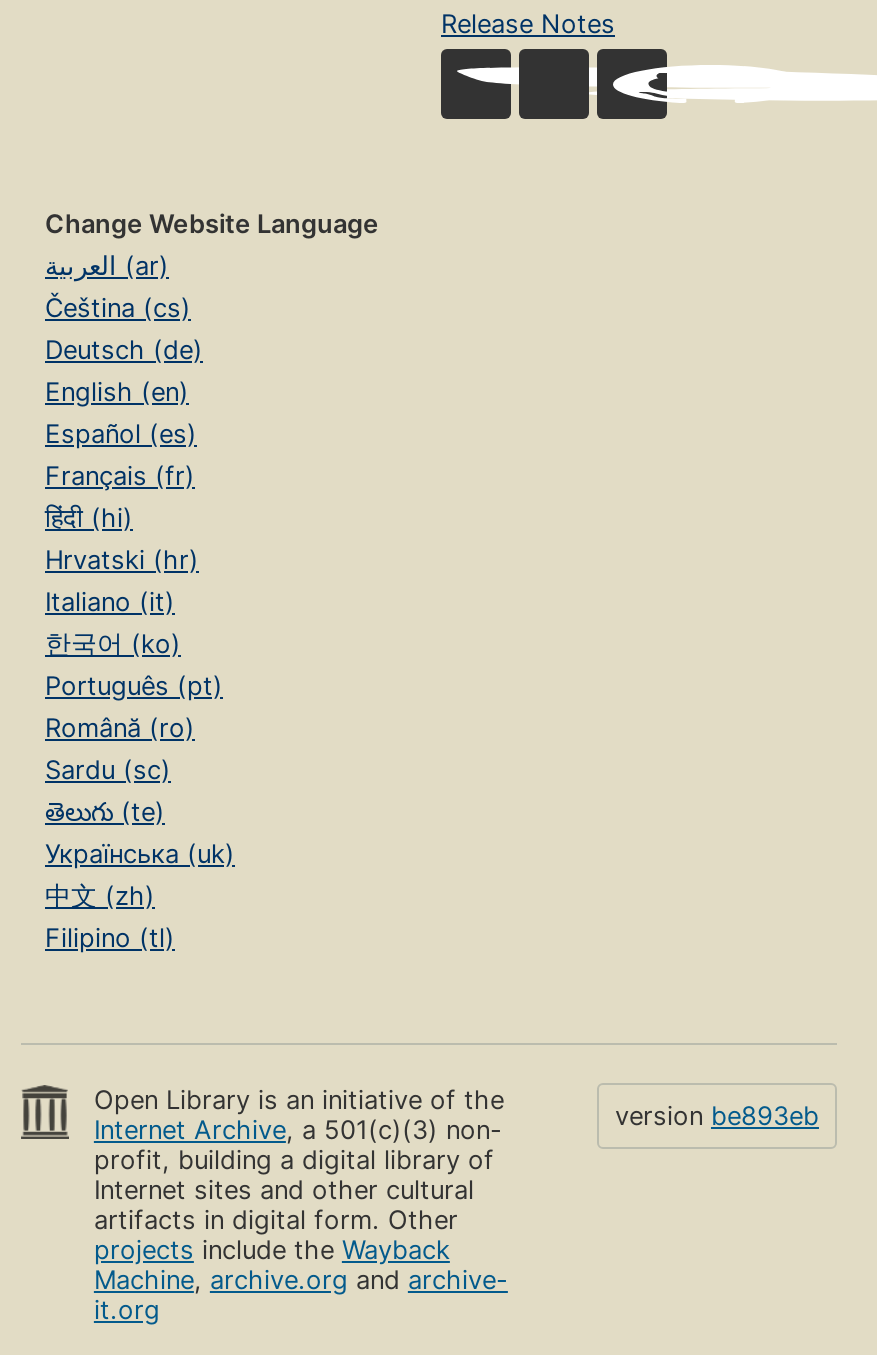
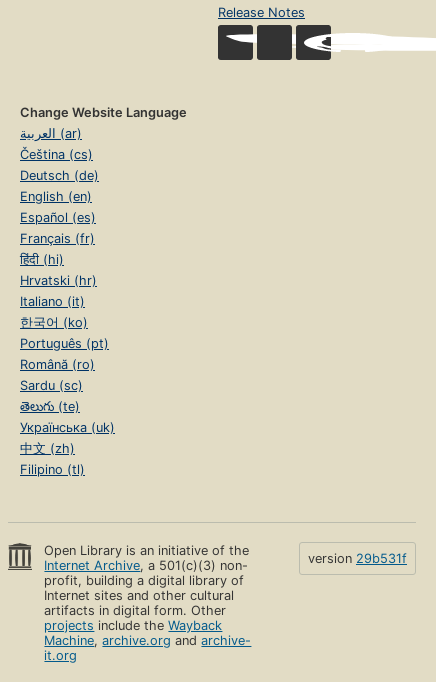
[615,1100,819,1130] version be893eb -> [308,551,407,566] version 29b531f

